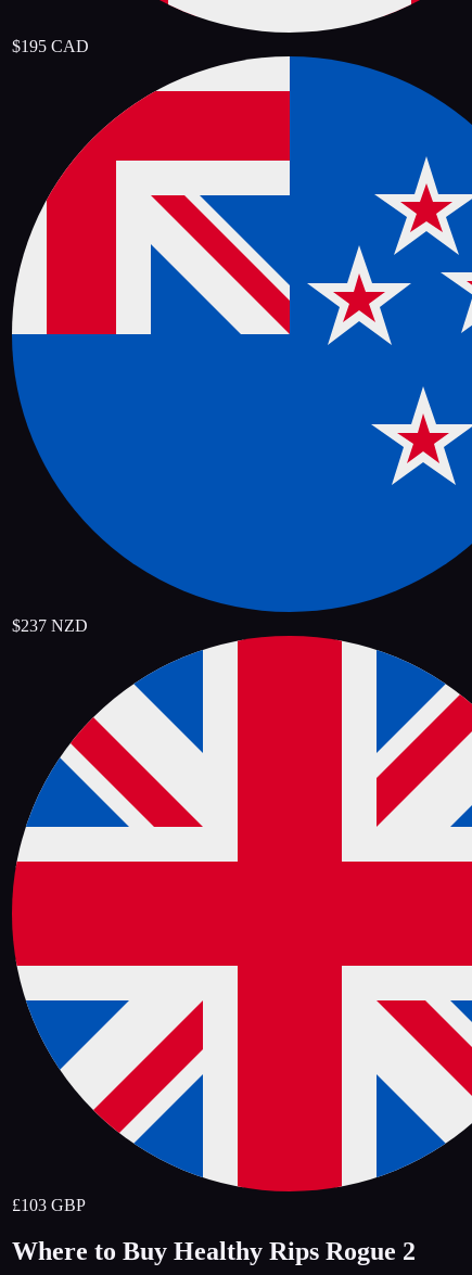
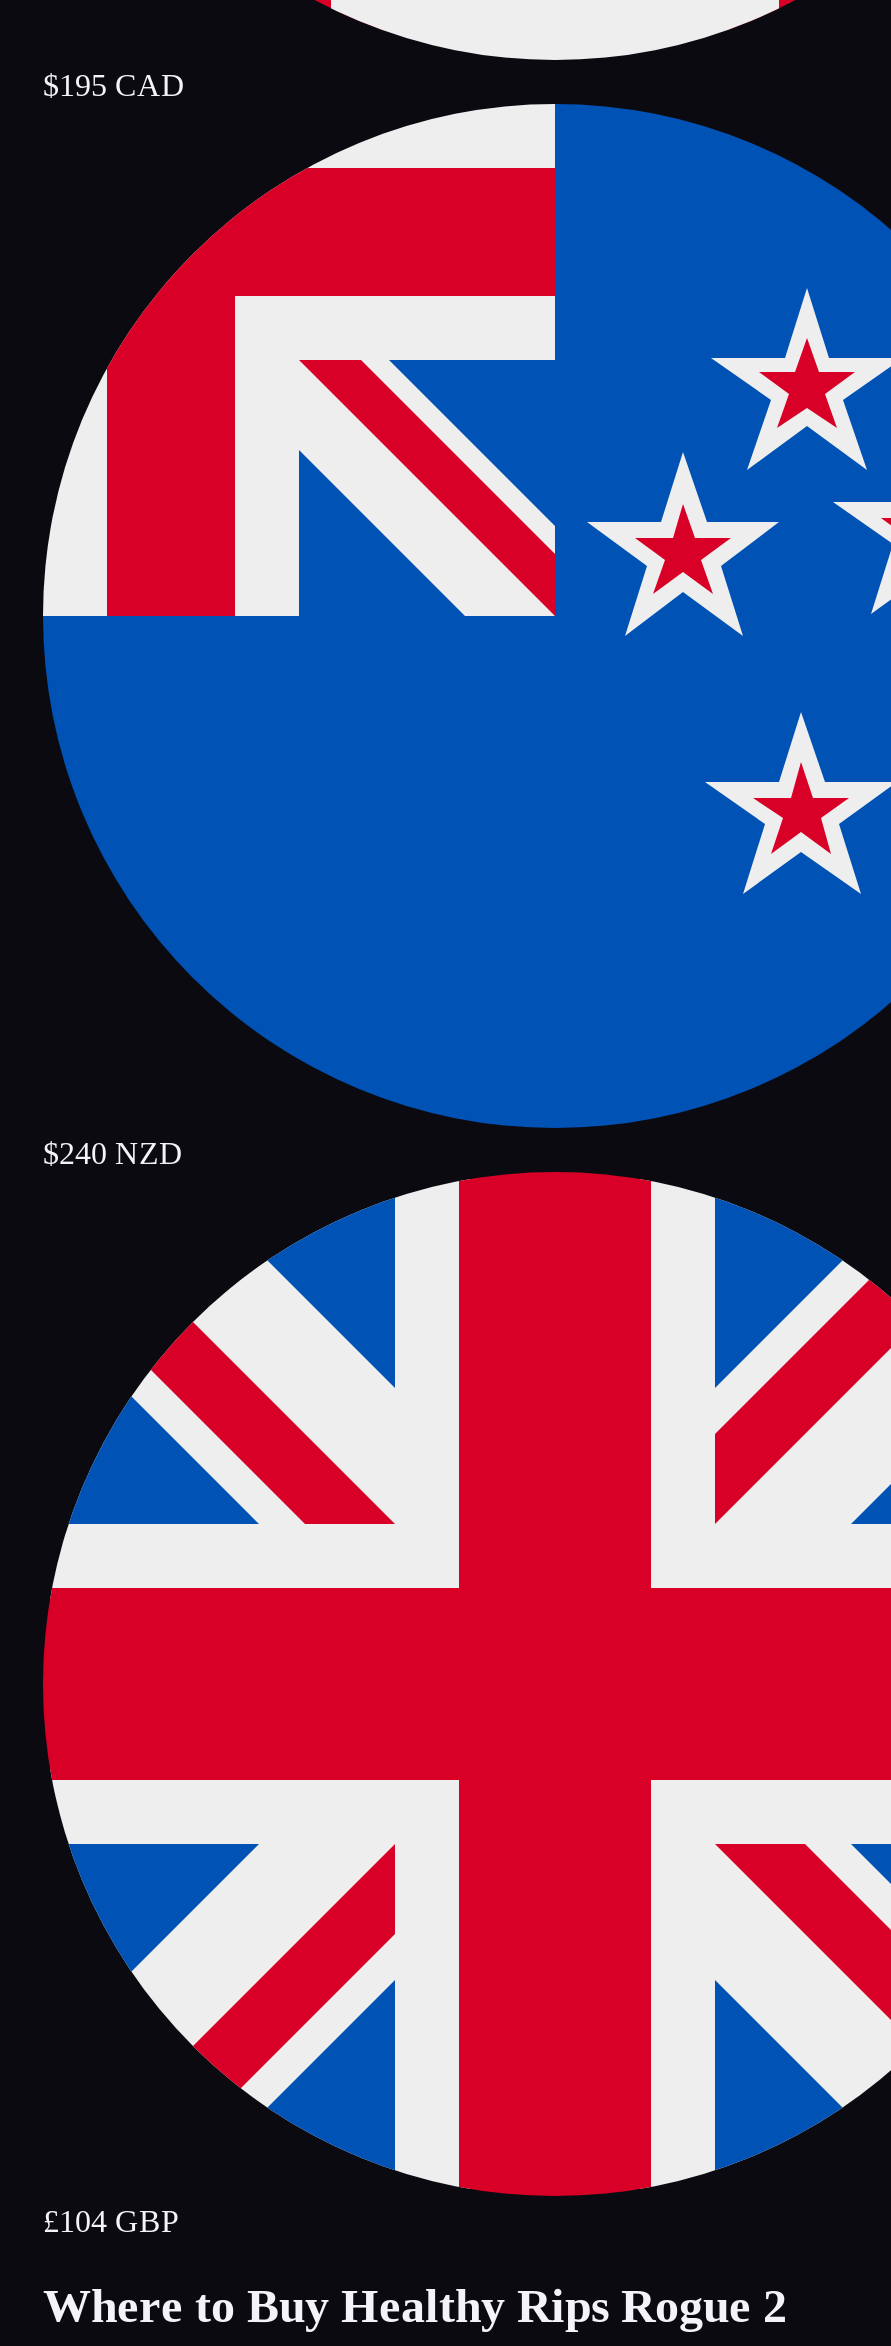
[12,616,88,634] $237 NZD -> [43,1135,183,1169] $240 NZD
[12,1195,86,1214] £103 GBP -> [43,2203,179,2237] £104 GBP

